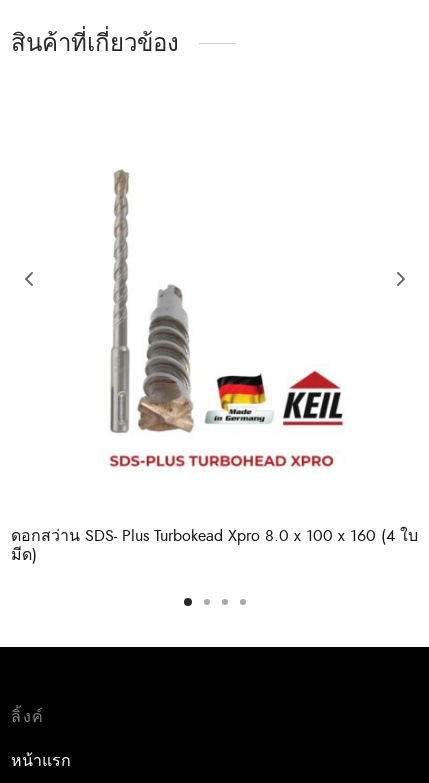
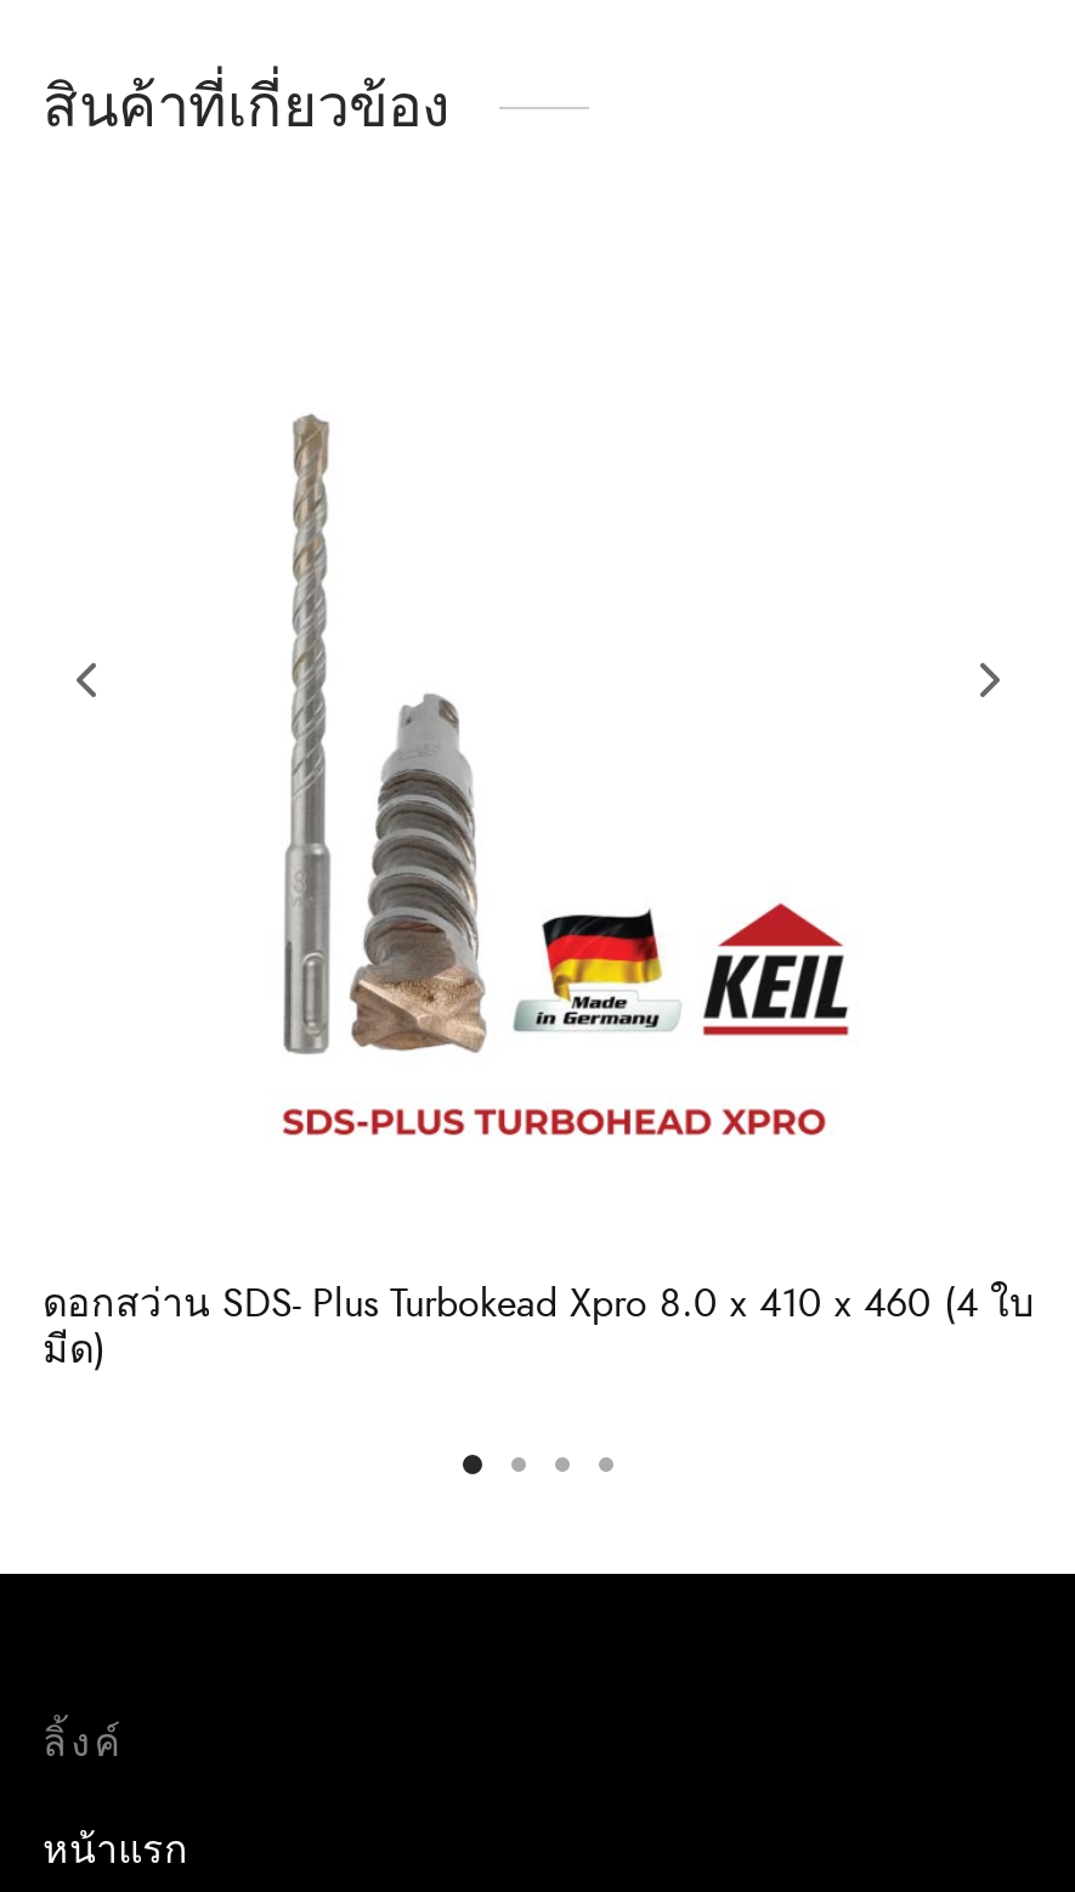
[11,524,418,546] ดอกสว่าน SDS- Plus Turbokead Xpro 8.0 x 100 x 160 (4 ใบ -> [43,1276,1034,1330] ดอกสว่าน SDS- Plus Turbokead Xpro 8.0 x 410 x 460 (4 ใบ

